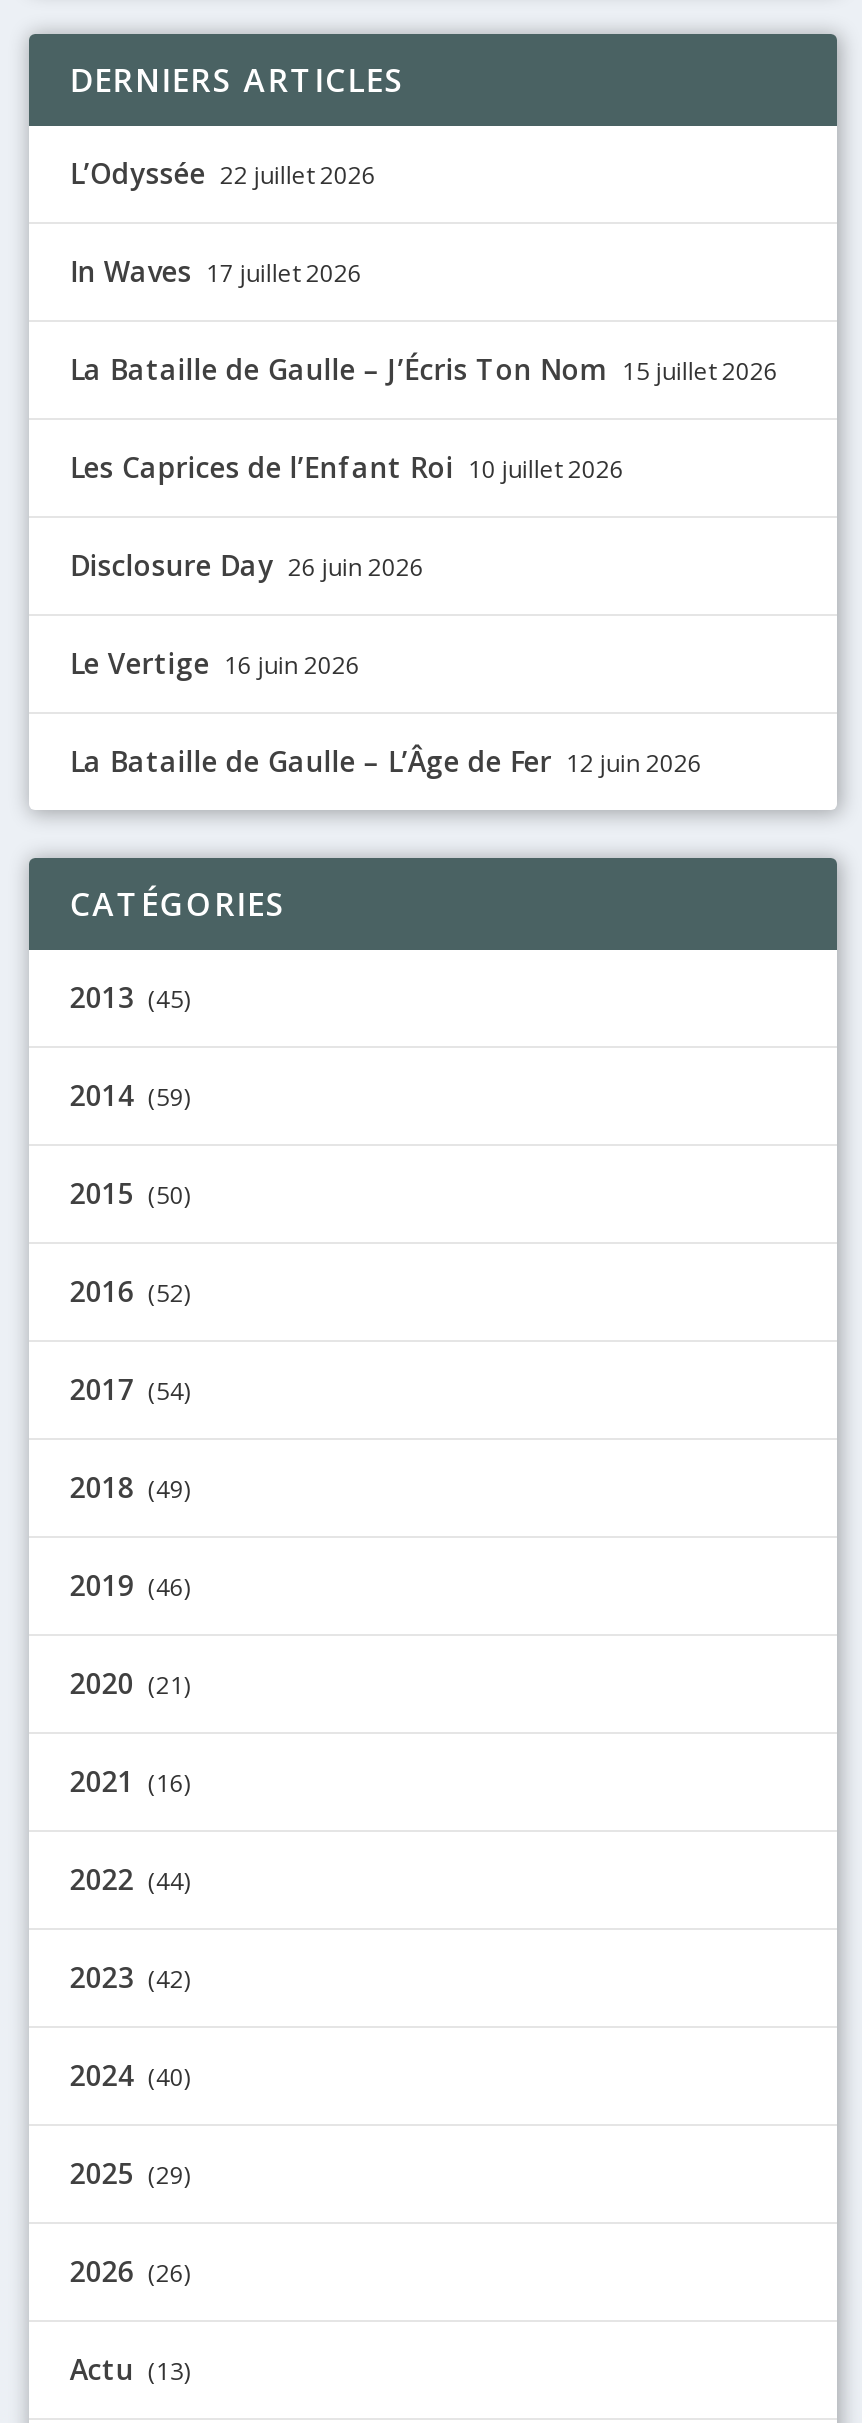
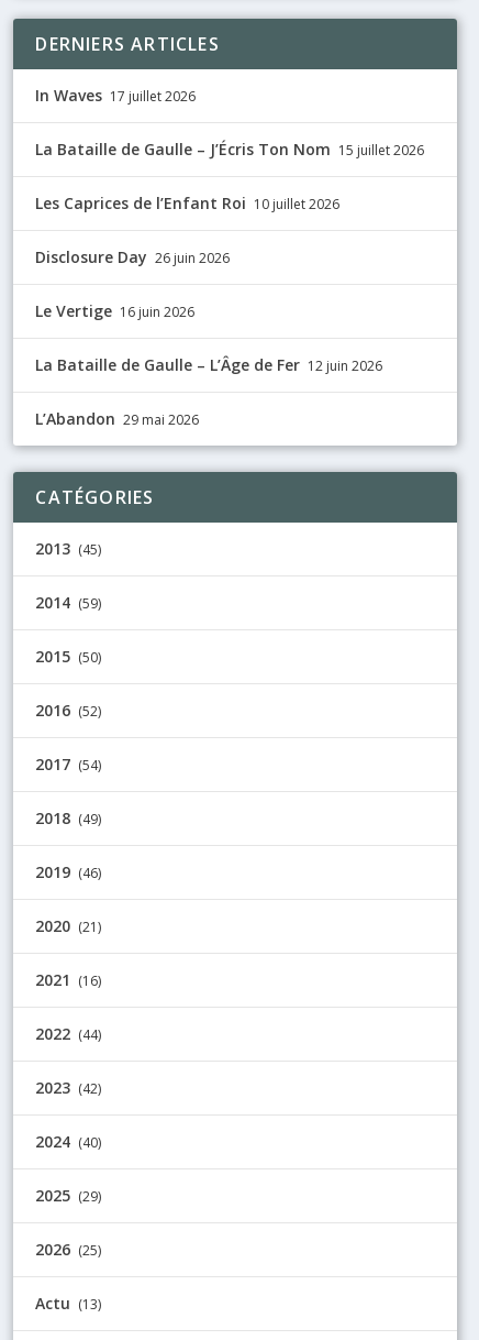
[70,153,376,191] L’Odyssée 22 juillet 2026 -> none
moved [70,251,778,779] -> [36,84,425,375]: In Waves 17 juillet 2026 | La Bataille de Gaulle – J’Écris Ton Nom 15 juillet 2026 | Les Caprices de l’Enfant Roi 10 juillet 2026 | Disclosure Day 26 juin 2026 | Le Vertige 16 juin 2026 | La Bataille de Gaulle – L’Âge de Fer 12 juin 2026
none -> [36,408,199,429] L’Abandon 29 mai 2026
[70,2251,190,2289] 2026 (26) -> [36,1238,102,1259] 2026 (25)

